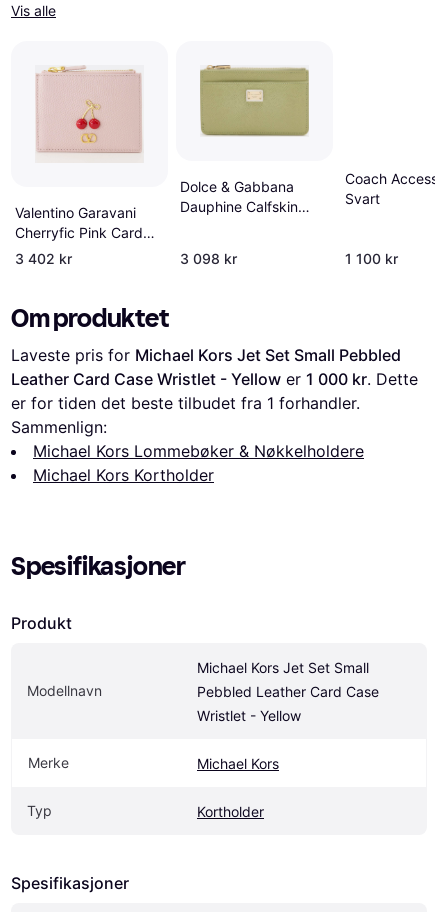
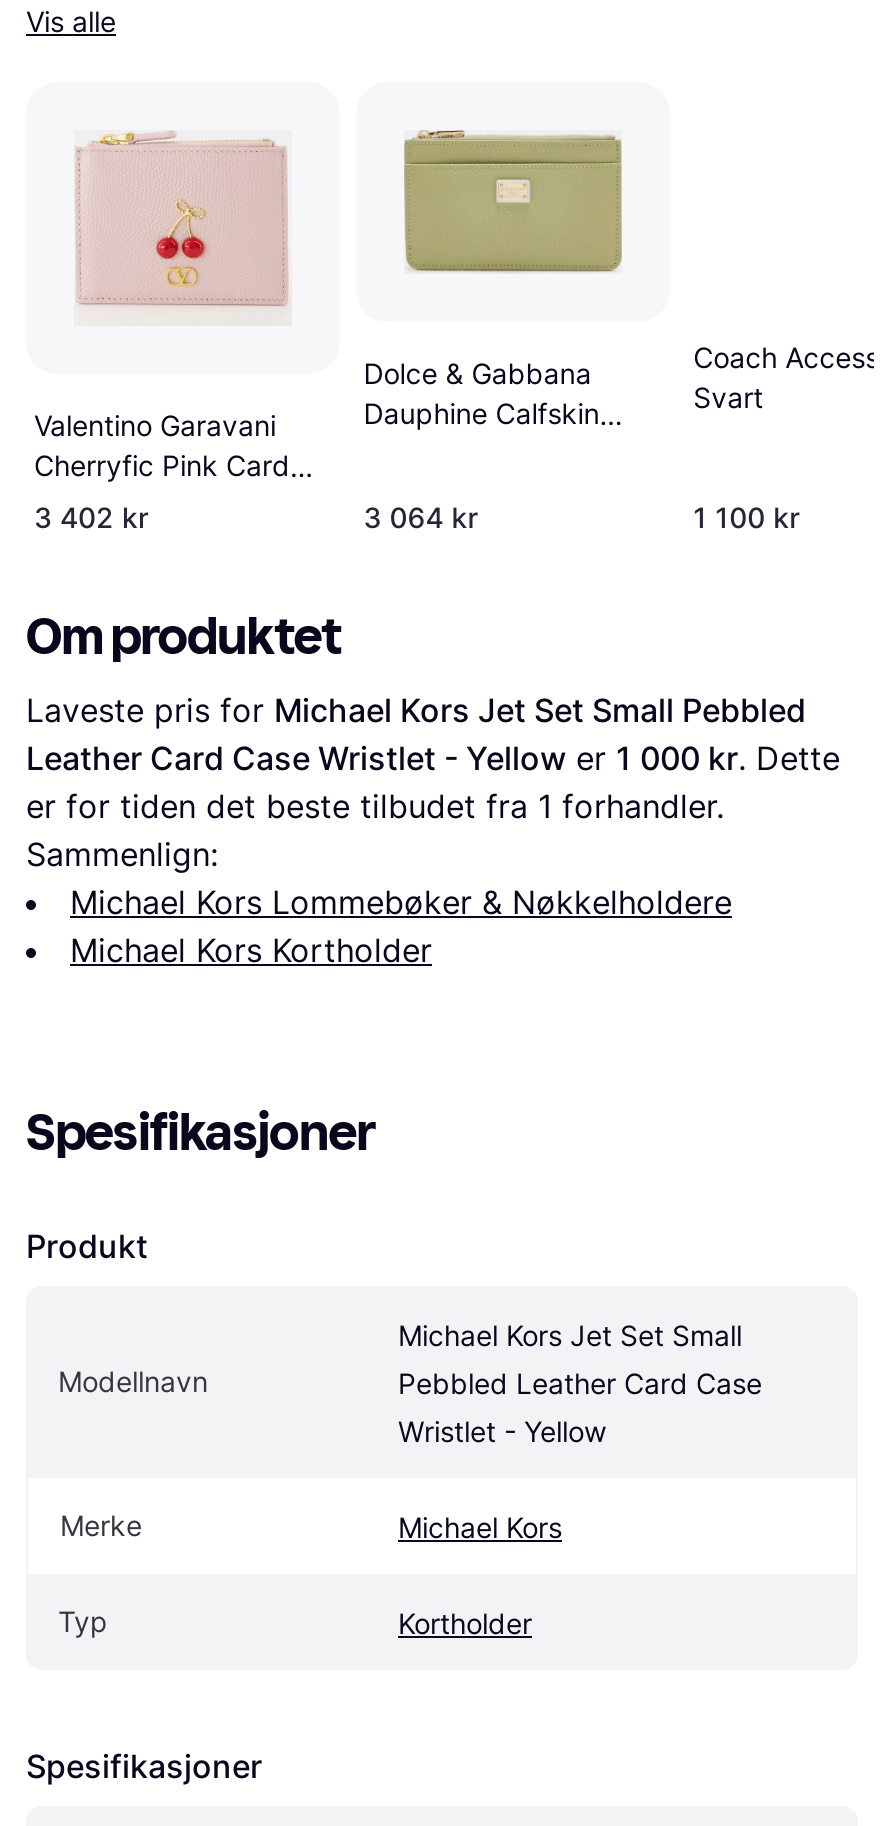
[180,250,237,267] 3 098 kr -> [364,501,478,535] 3 064 kr

